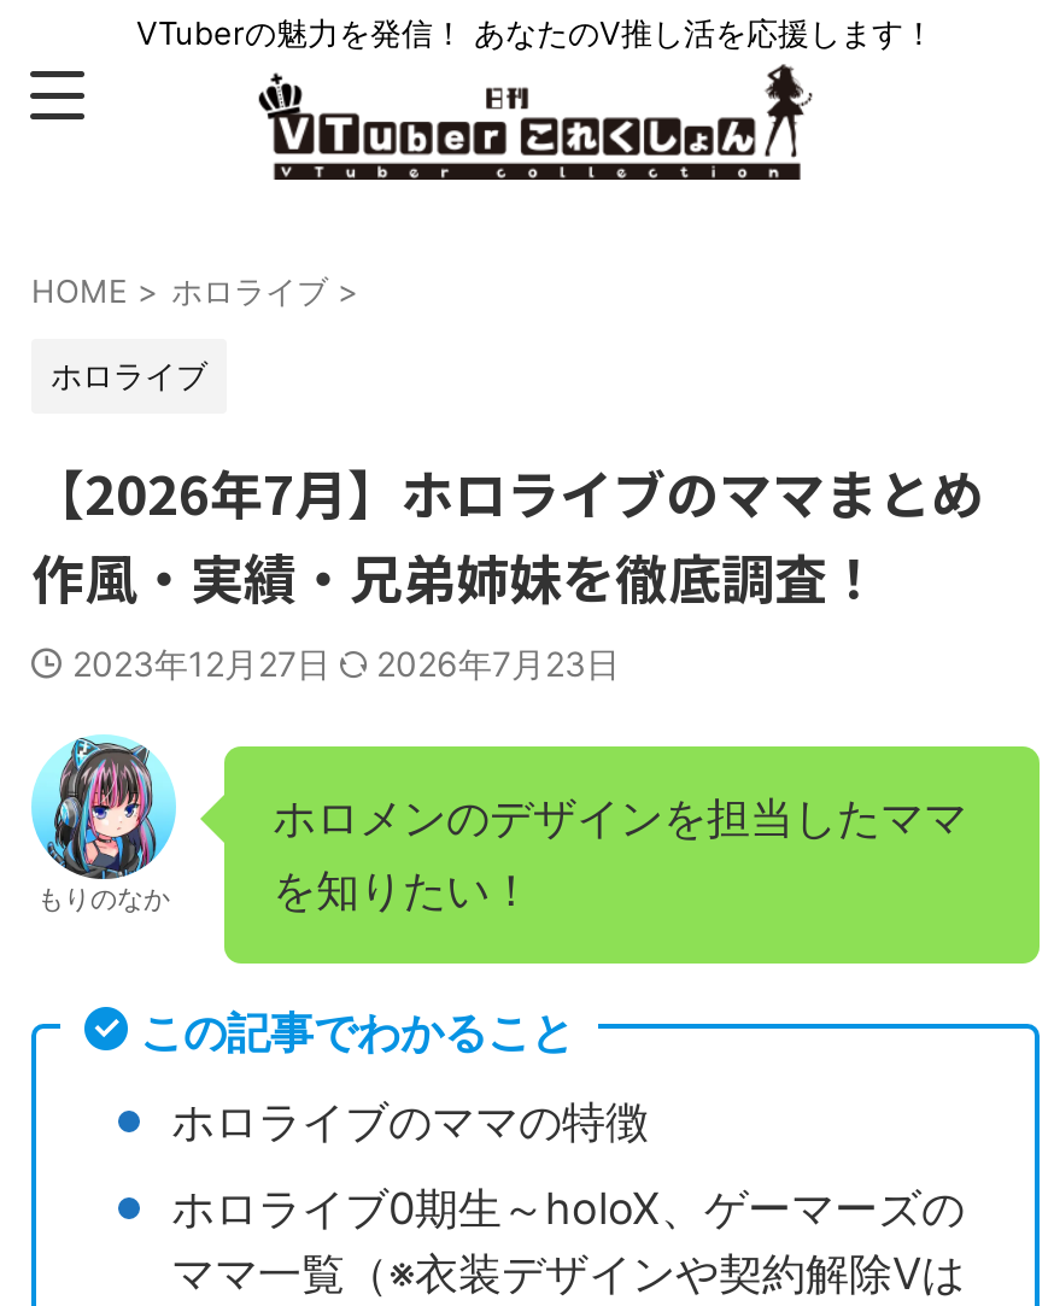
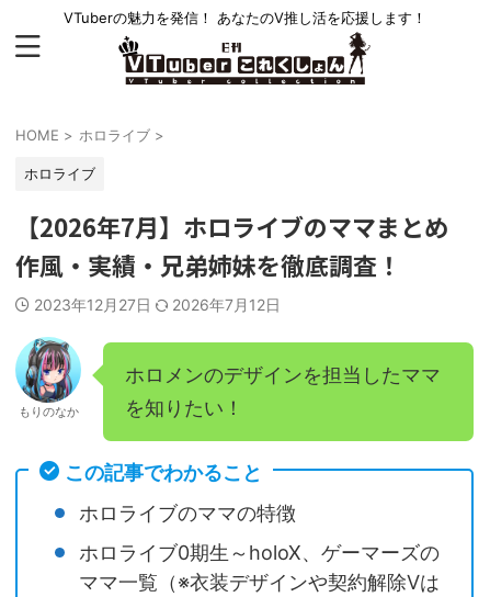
[72,643,620,684] 2023年12月27日 2026年7月23日 -> [34,295,281,314] 2023年12月27日 2026年7月12日

